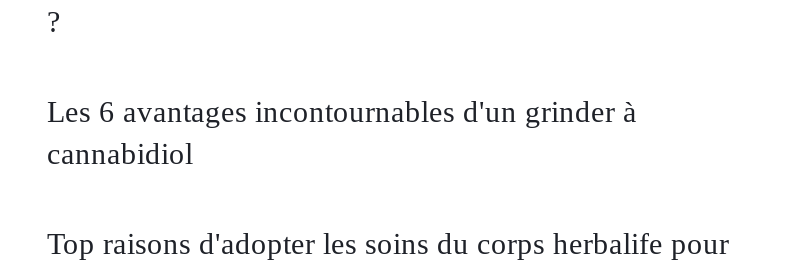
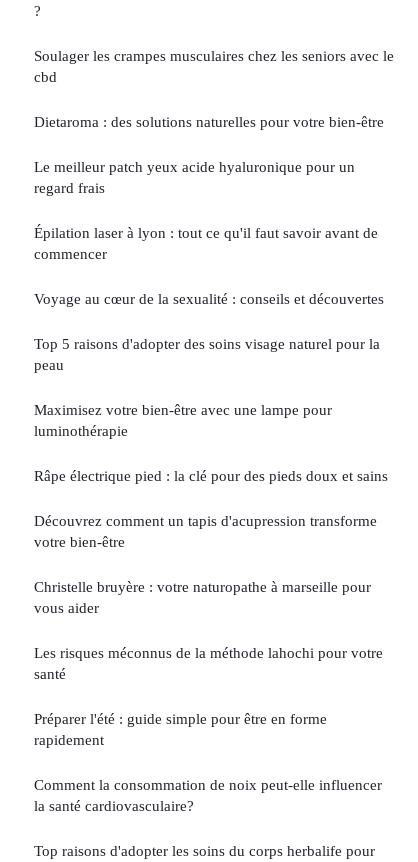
[47,95,637,171] Les 6 avantages incontournables d'un grinder à | cannabidiol -> [34,47,394,814] Soulager les crampes musculaires chez les seniors avec le | cbd | Dietaroma : des solutions naturelles pour votre bien-être | Le meilleur patch yeux acide hyaluronique pour un | regard frais | Épilation laser à lyon : tout ce qu'il faut savoir avant de | commencer | Voyage au cœur de la sexualité : conseils et découvertes | Top 5 raisons d'adopter des soins visage naturel pour la | peau | Maximisez votre bien-être avec une lampe pour | luminothérapie | Râpe électrique pied : la clé pour des pieds doux et sains | Découvrez comment un tapis d'acupression transforme | votre bien-être | Christelle bruyère : votre naturopathe à marseille pour | vous aider | Les risques méconnus de la méthode lahochi pour votre | santé | Préparer l'été : guide simple pour être en forme | rapidement | Comment la consommation de noix peut-elle influencer | la santé cardiovasculaire?

